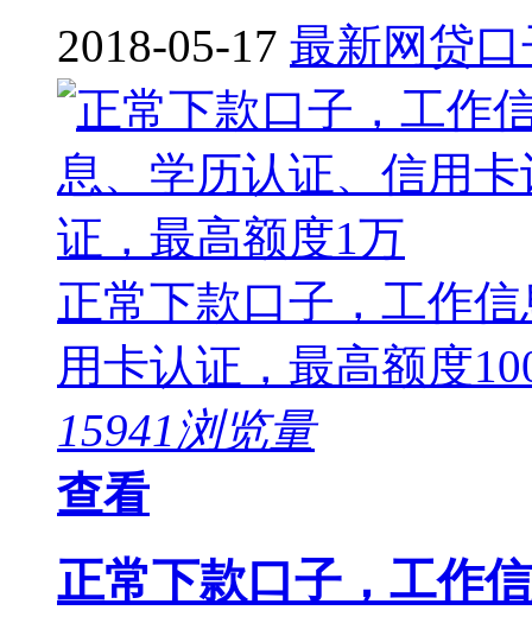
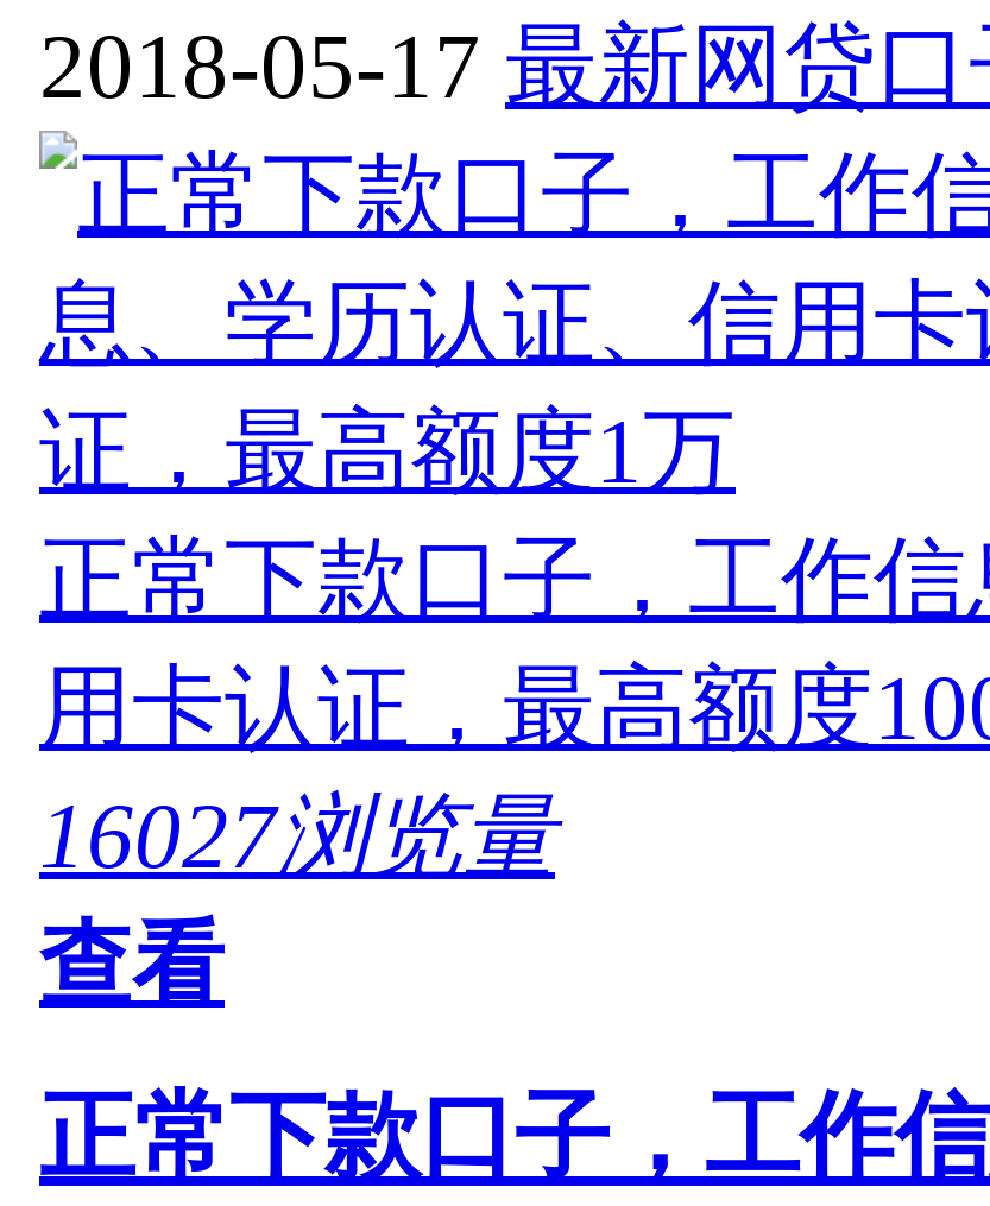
[57,404,315,455] 15941浏览量 -> [39,783,555,886] 16027浏览量

